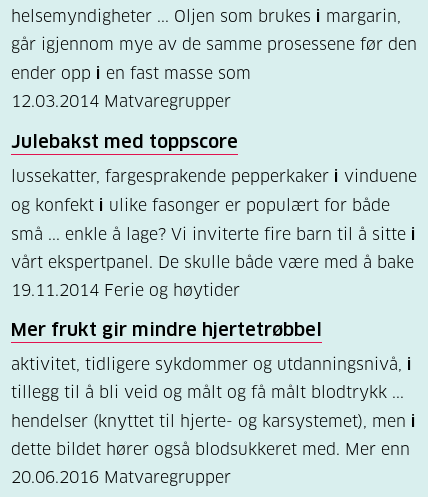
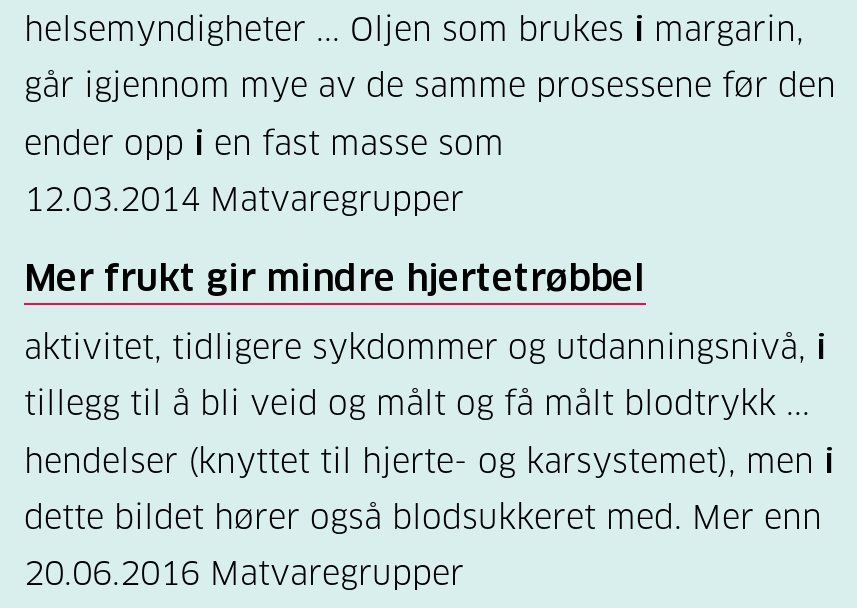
[11,132,417,300] Julebakst med toppscore | lussekatter, fargesprakende pepperkaker i vinduene | og konfekt i ulike fasonger er populært for både | små ... enkle å lage? Vi inviterte fire barn til å sitte i | vårt ekspertpanel. De skulle både være med å bake | 19.11.2014 Ferie og høytider -> none

